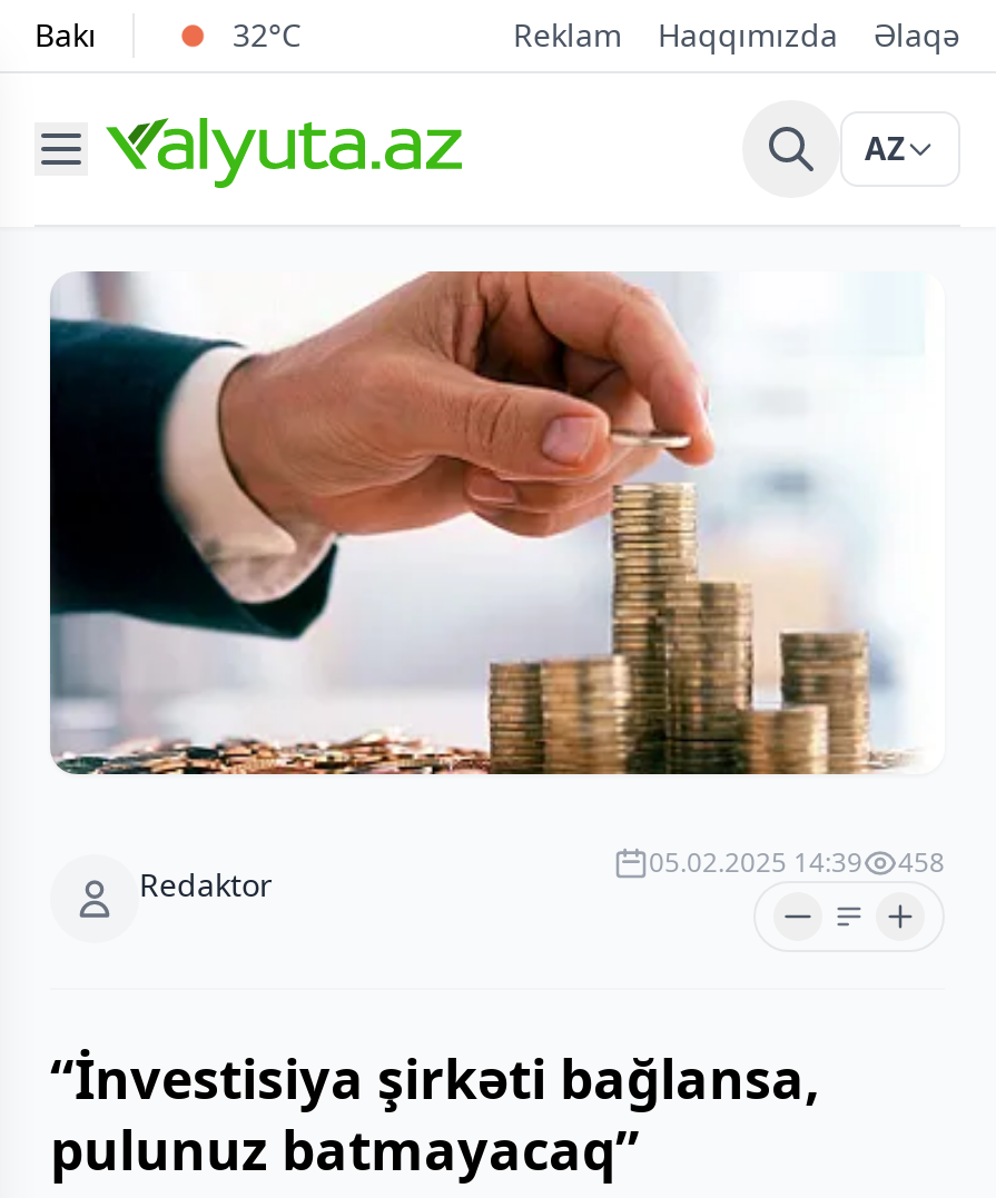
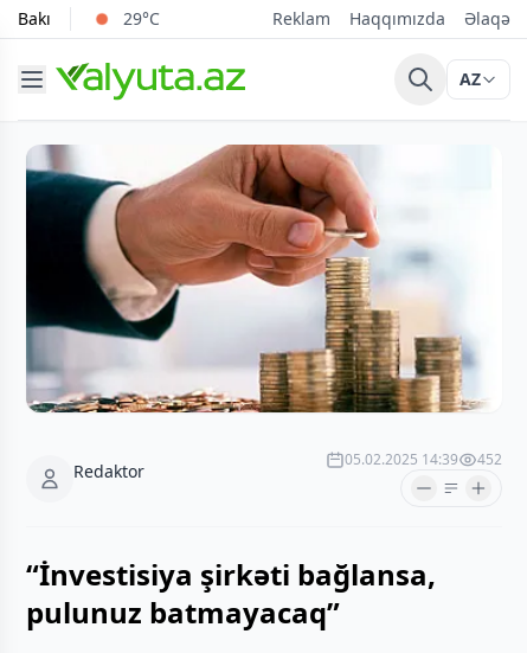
[233,13,302,56] 32°C -> [123,7,160,30] 29°C
[649,843,945,881] 05.02.2025 14:39 458 -> [345,449,502,469] 05.02.2025 14:39 452

